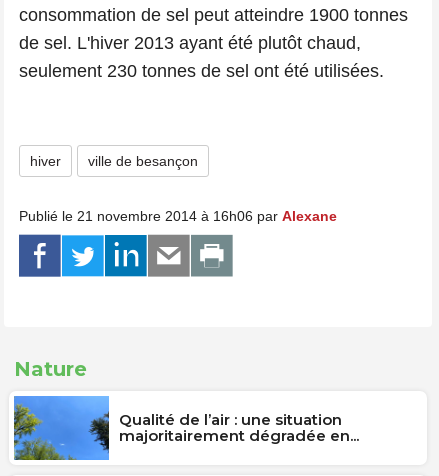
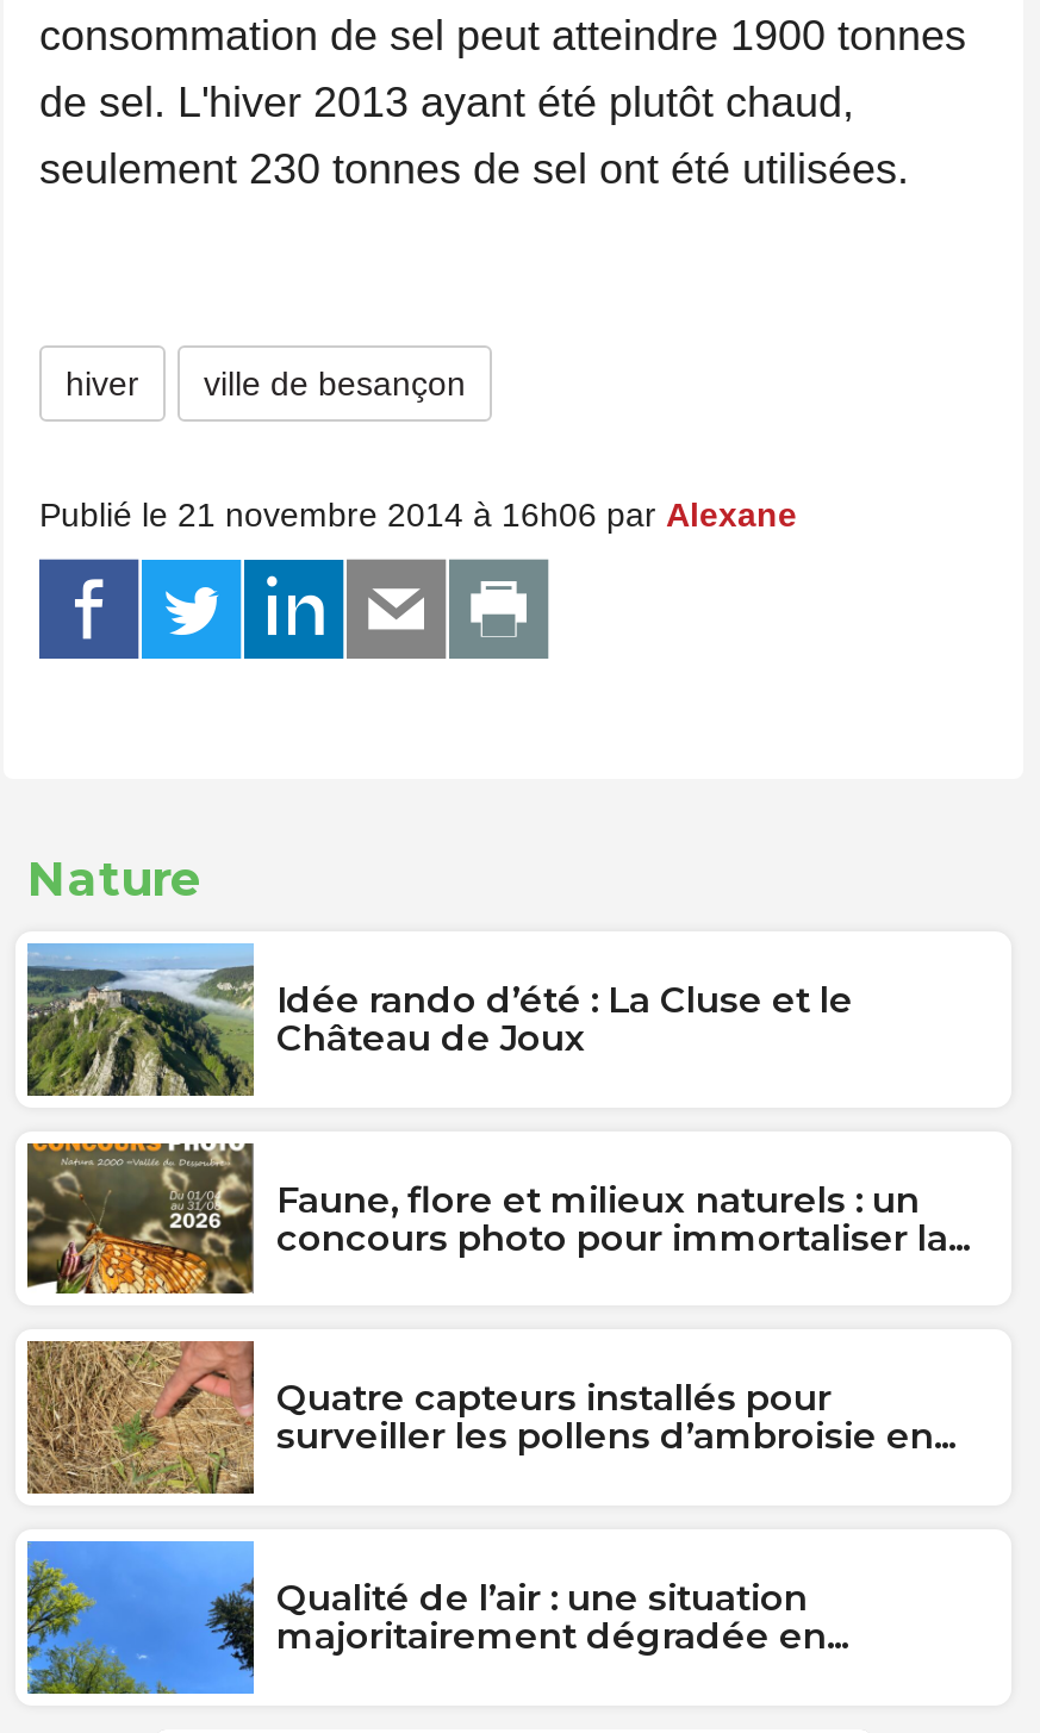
none -> [25,943,853,1098] [image] | Idée rando d’été : La Cluse et le | Château de Joux
none -> [25,1141,970,1296] [image] | Faune, flore et milieux naturels : un | concours photo pour immortaliser la...
none -> [25,1339,955,1496] [image] | Quatre capteurs installés pour | surveiller les pollens d’ambroisie en...

